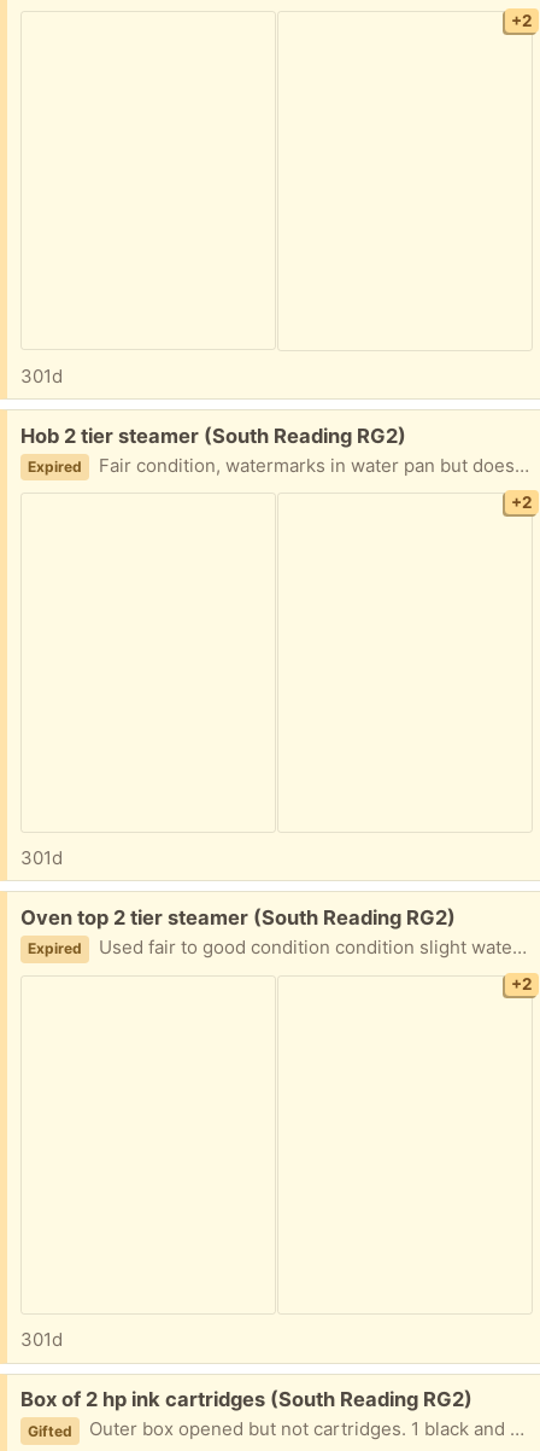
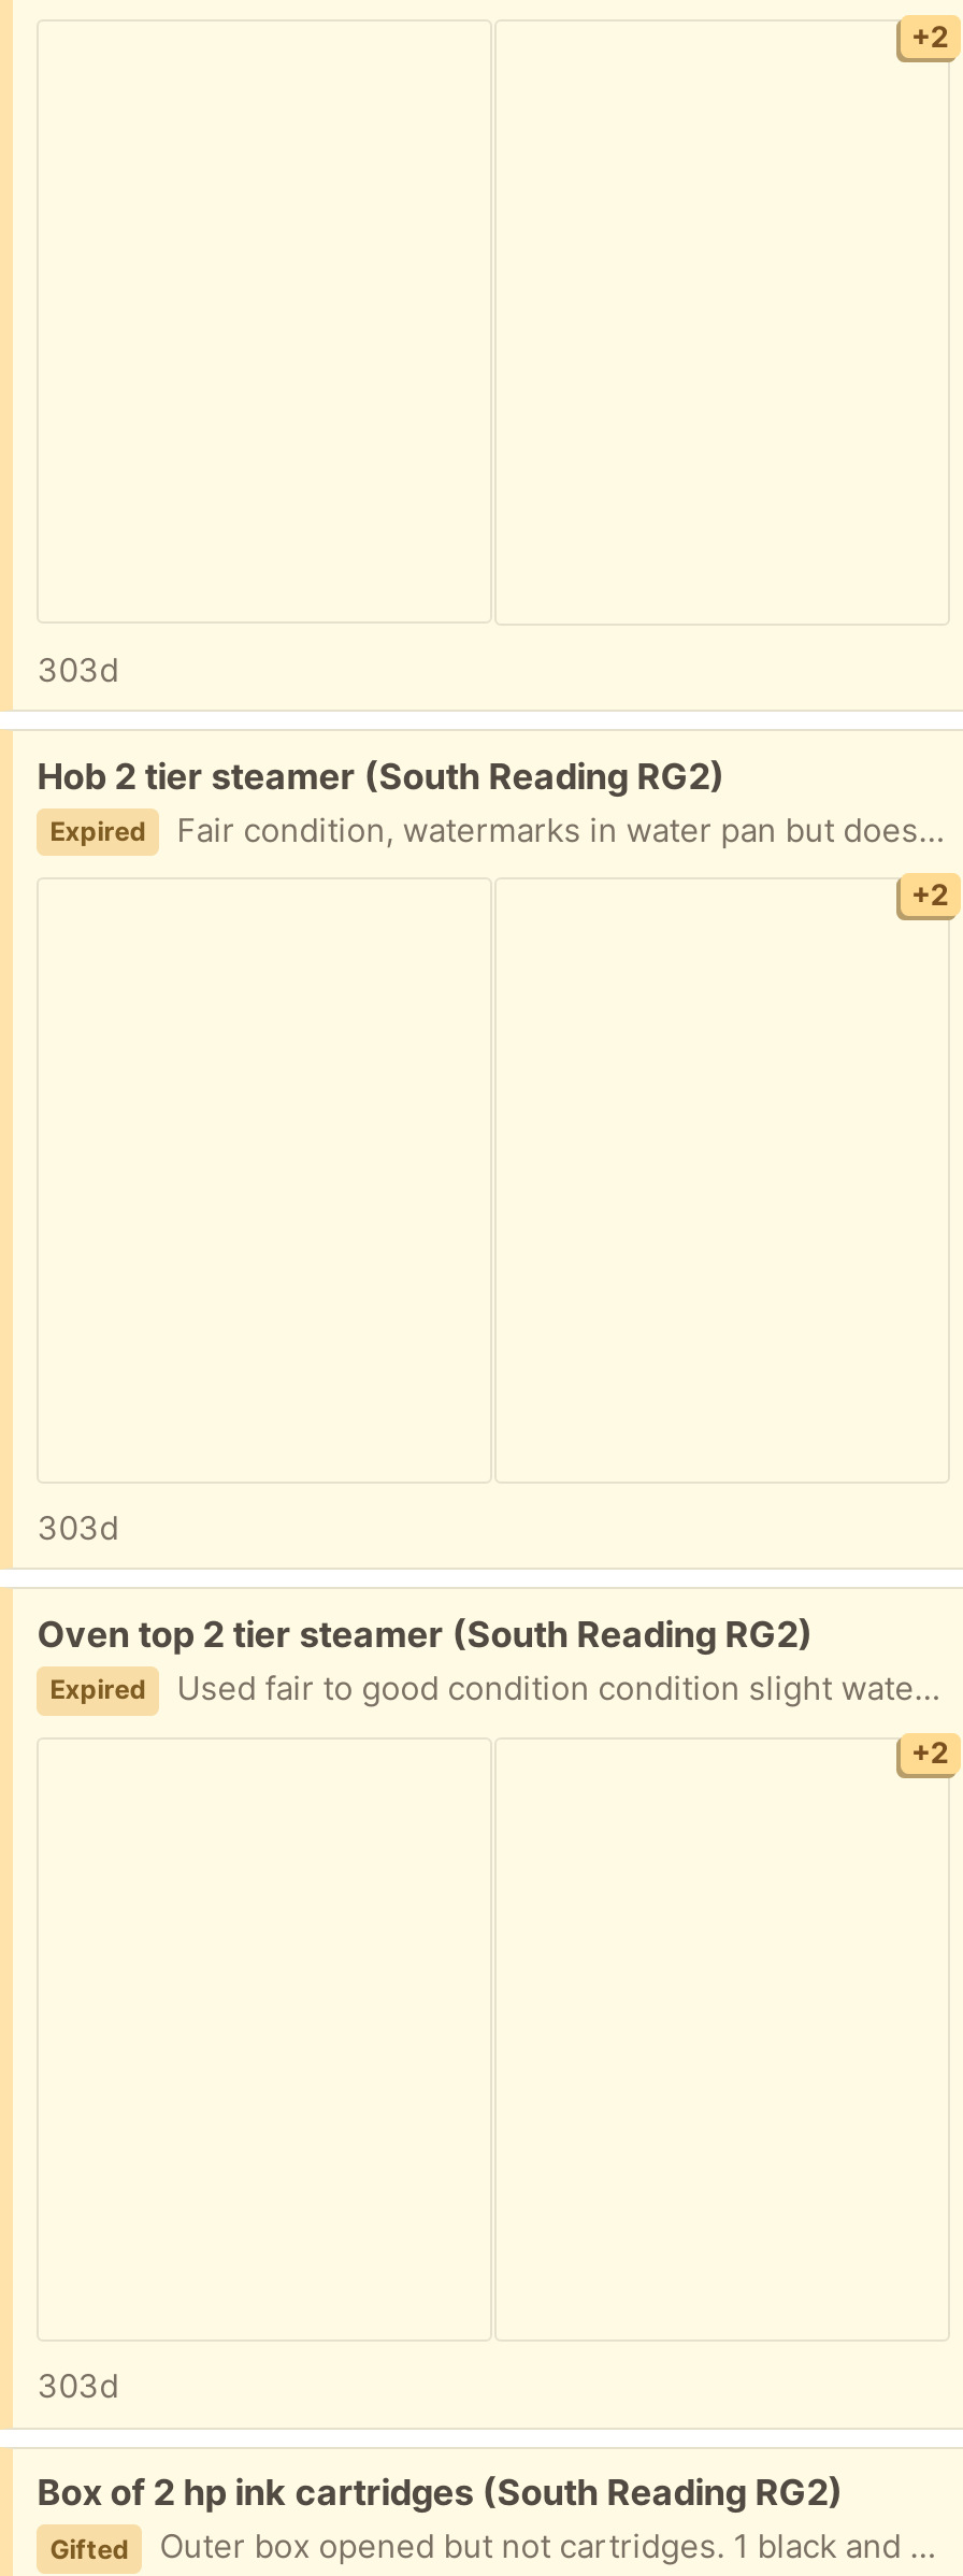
[21,364,63,387] 301d -> [37,649,119,690] 303d
[21,846,63,869] 301d -> [37,1507,119,1548] 303d
[21,1328,63,1351] 301d -> [37,2366,119,2407] 303d

